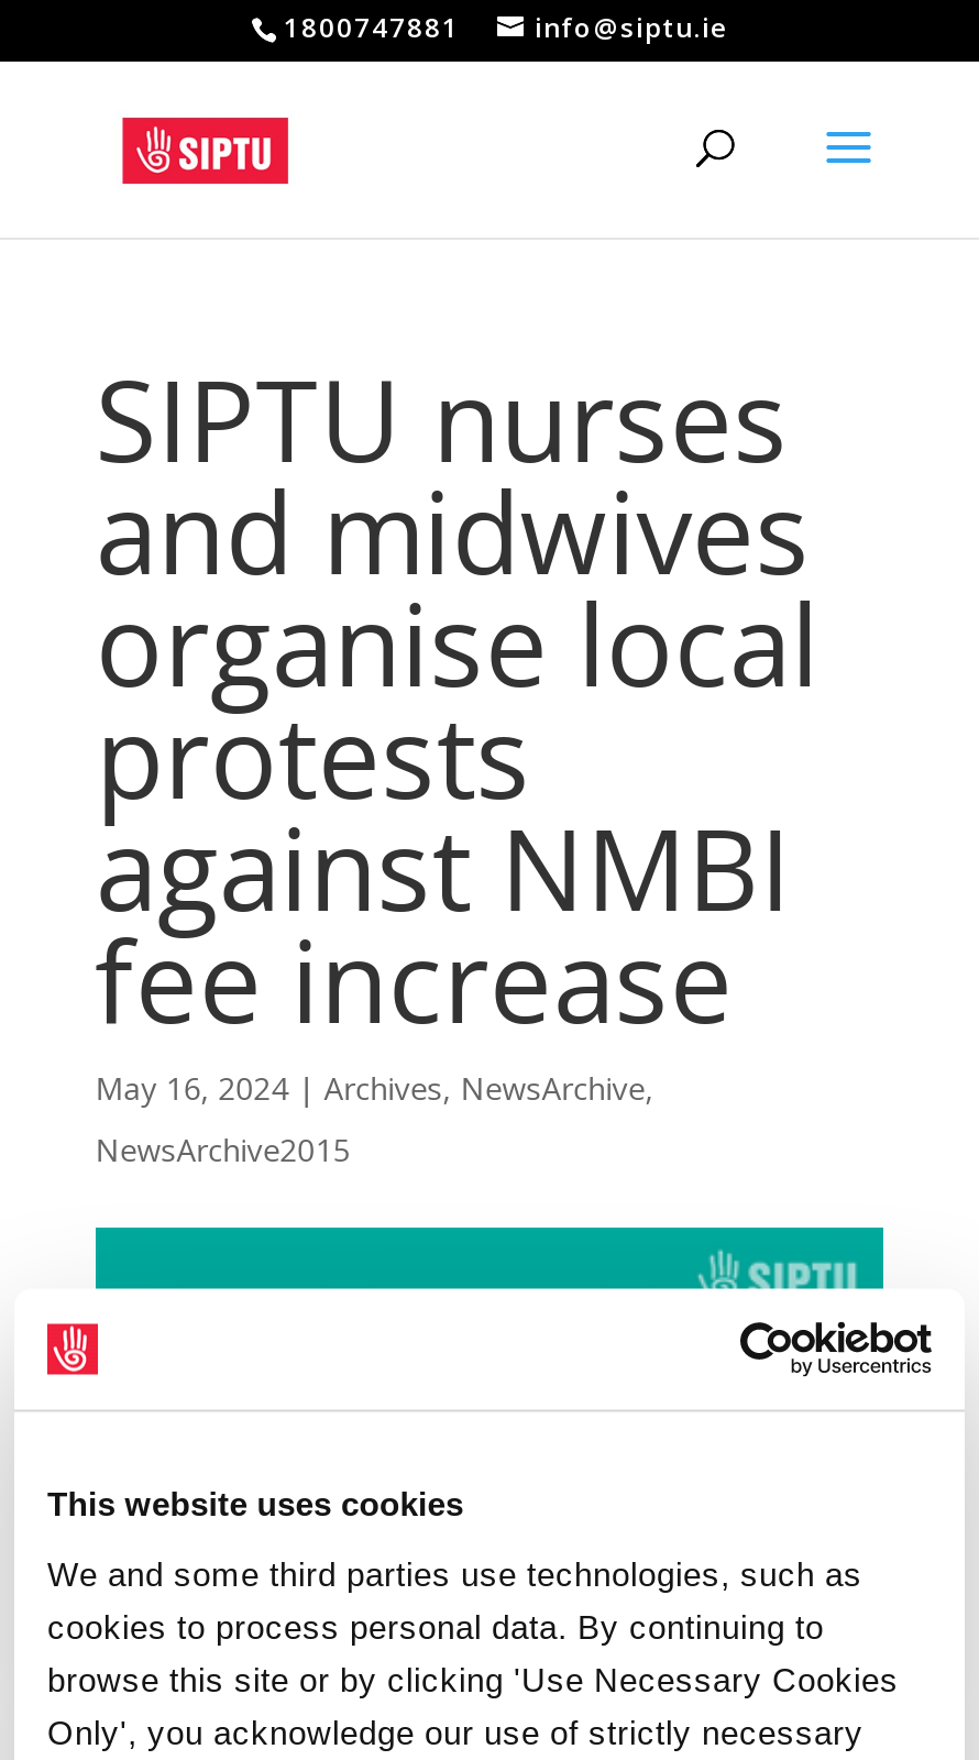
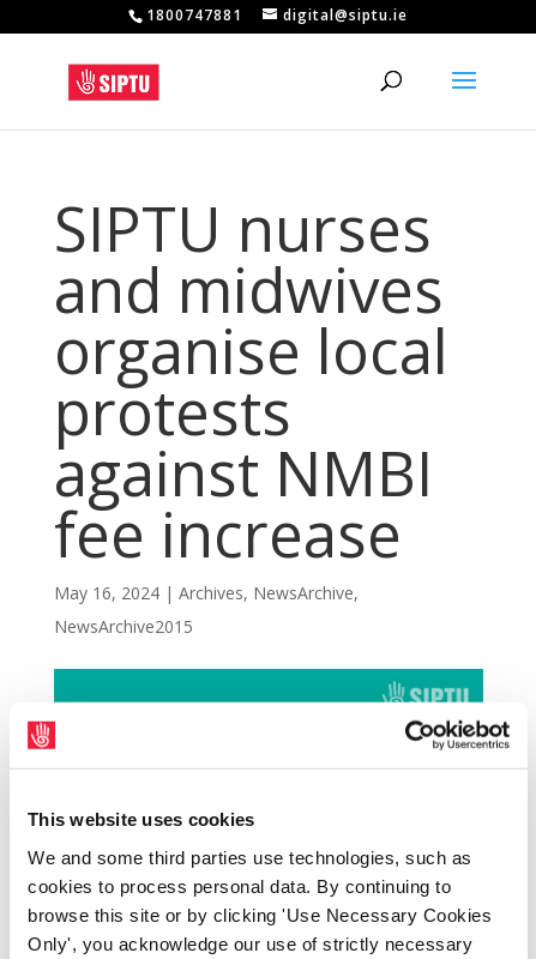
[535,9,728,46] info@siptu.ie -> [284,5,408,25] digital@siptu.ie

